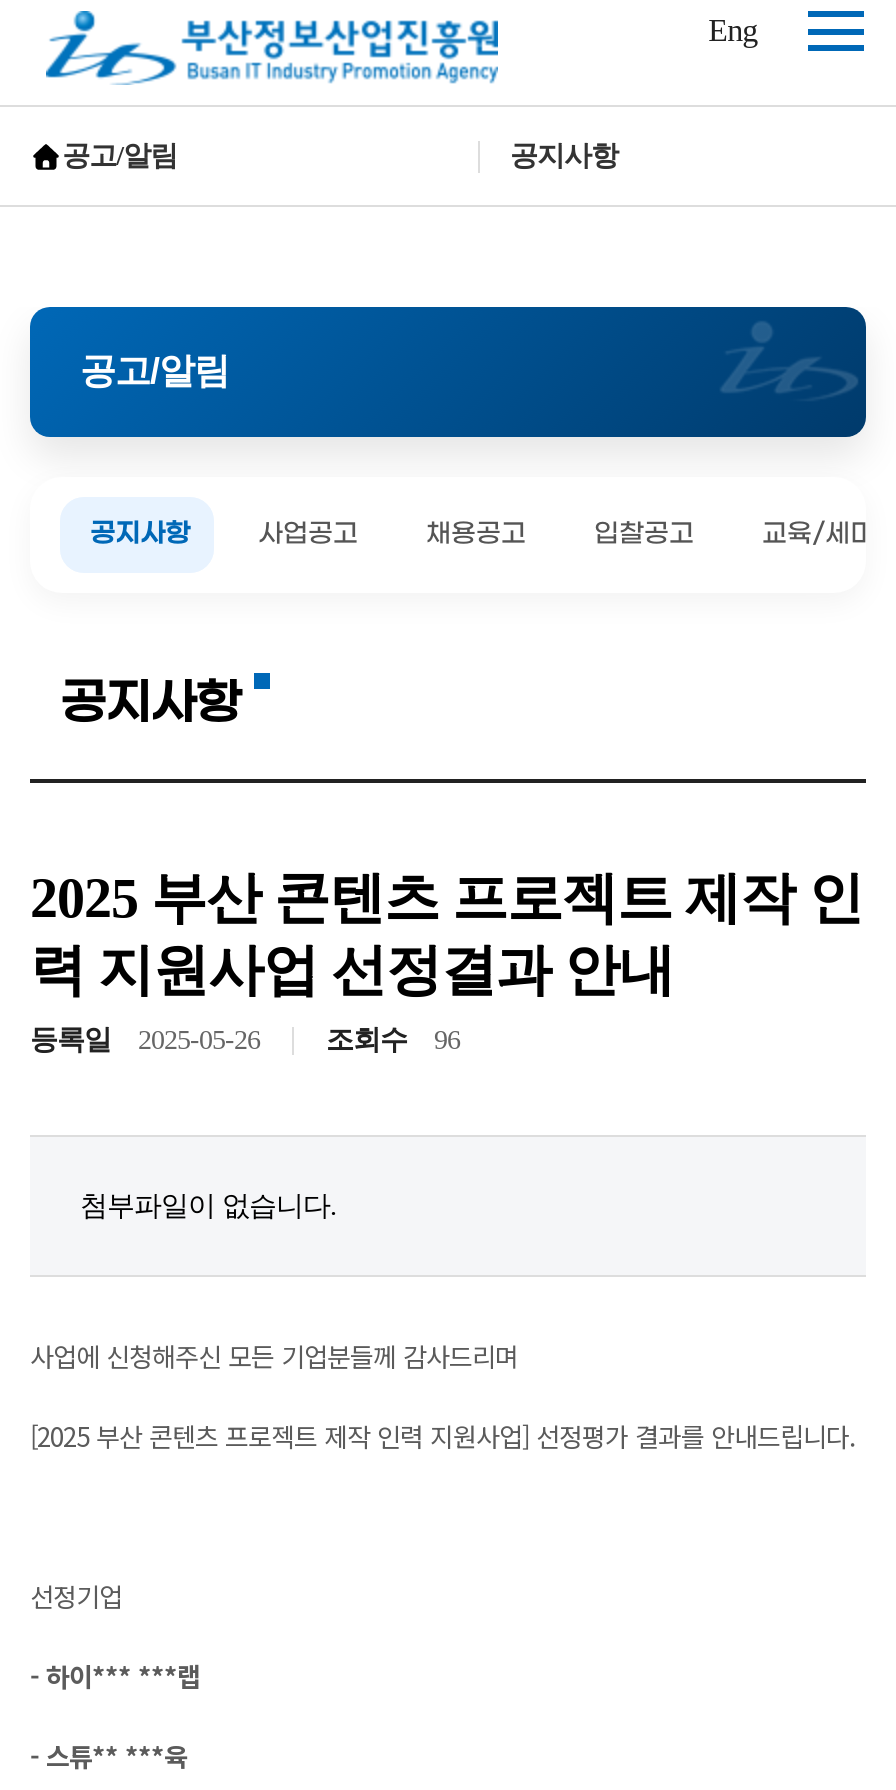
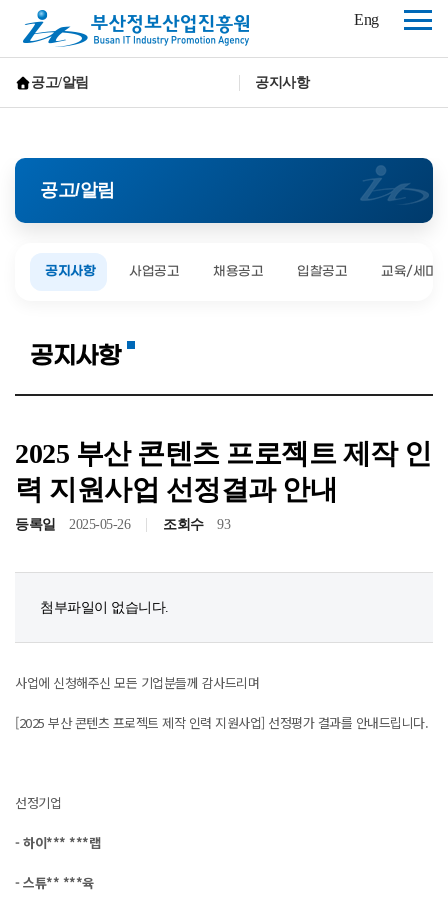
[326,1025,460,1055] 조회수 96 -> [163,517,230,532] 조회수 93

